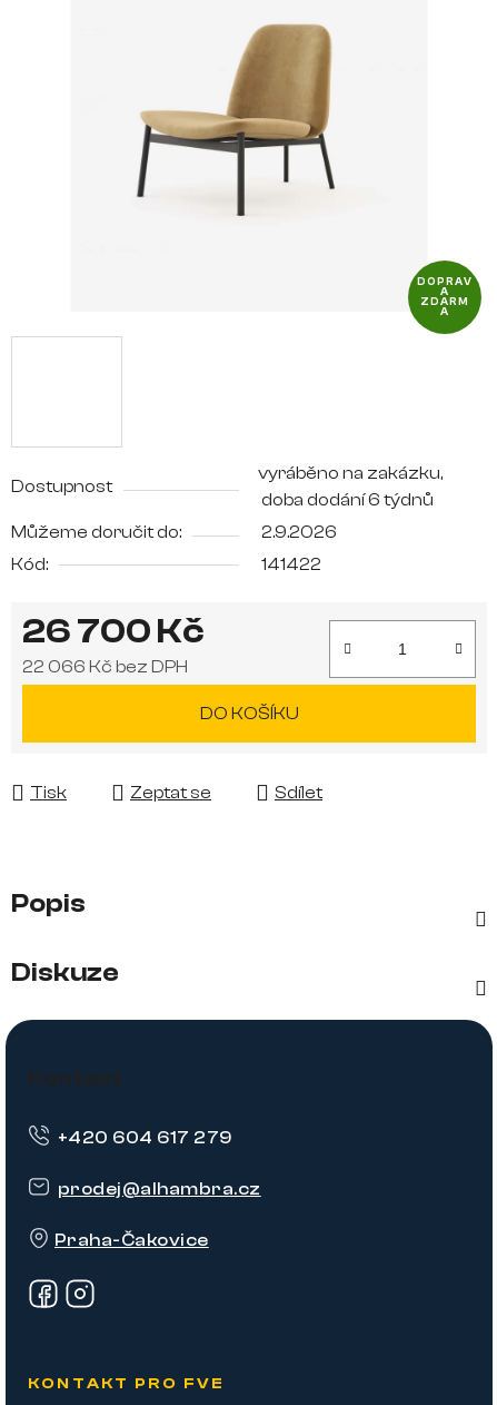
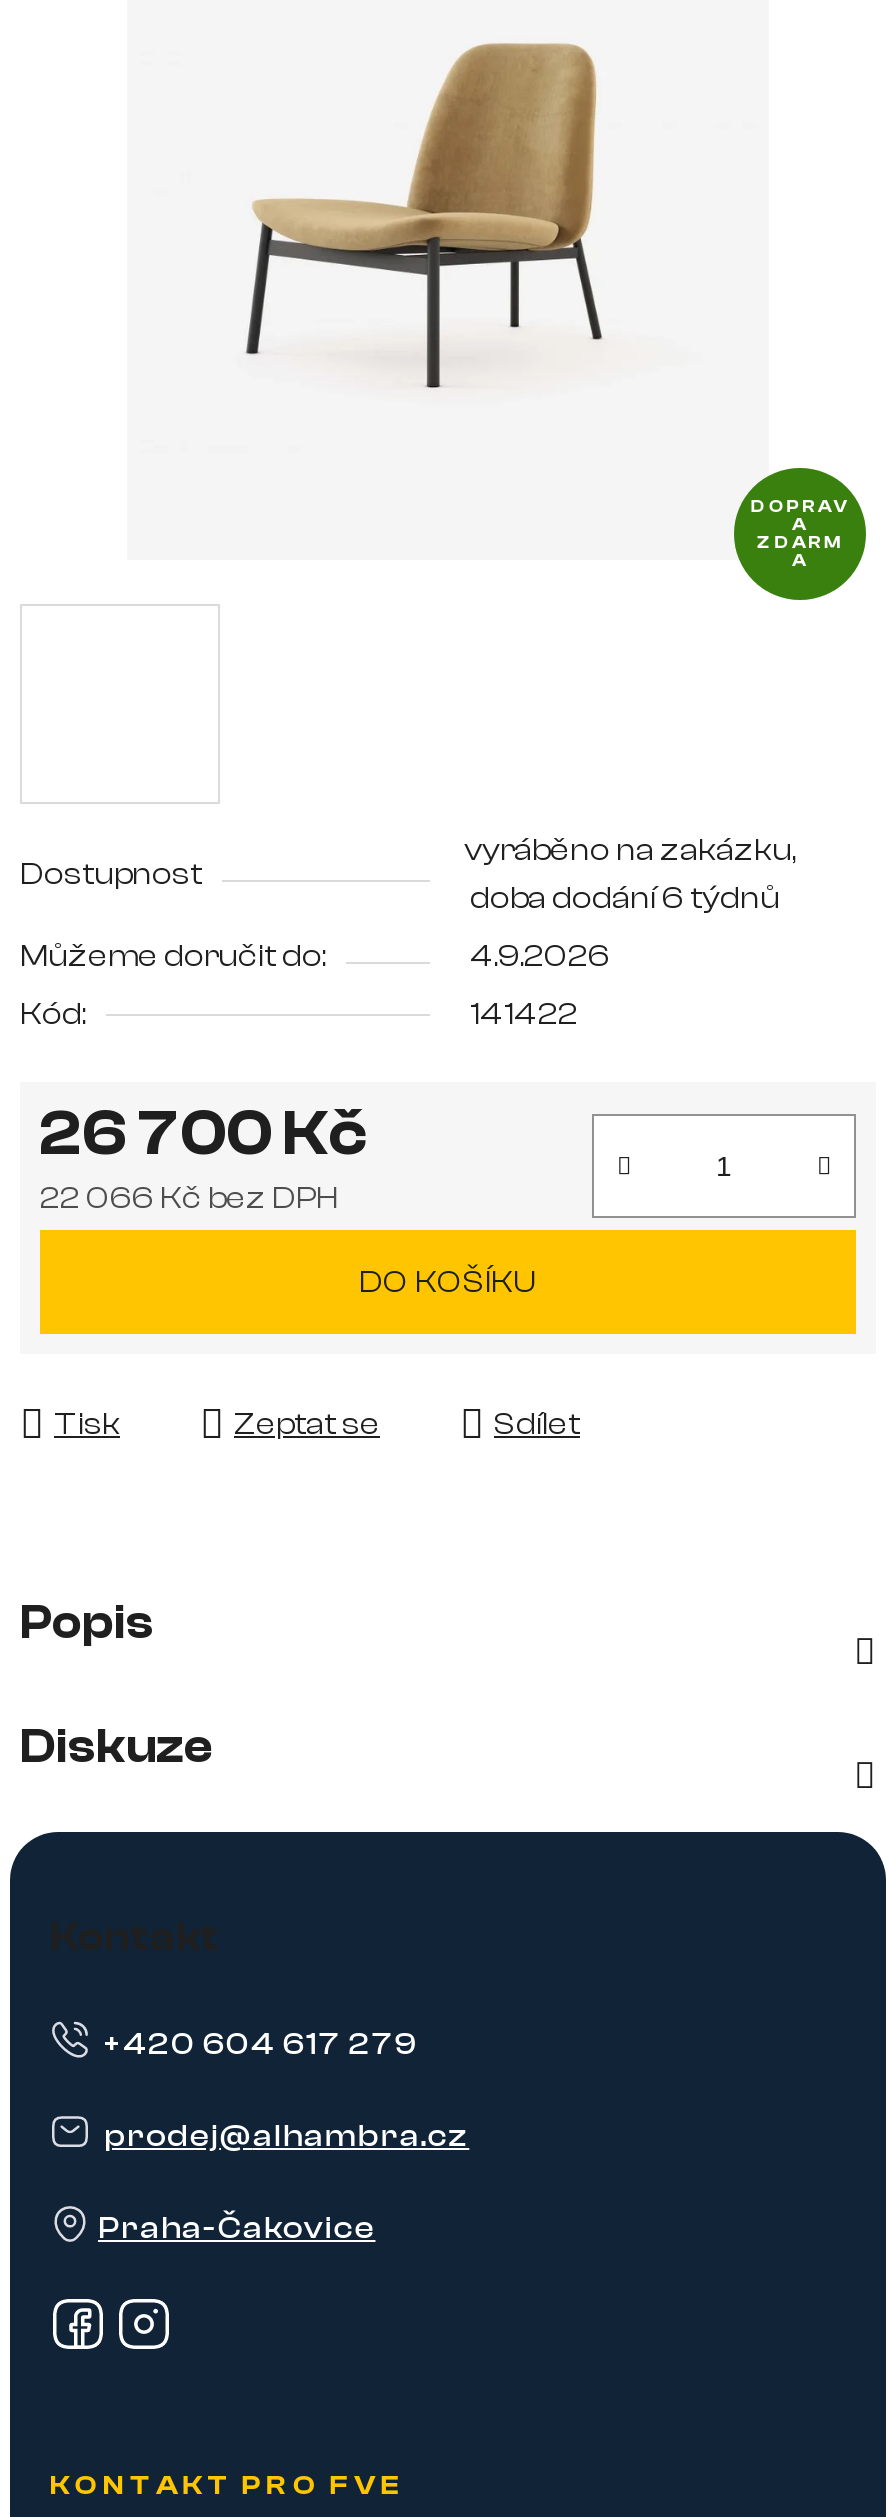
[261,522,337,542] 2.9.2026 -> [470,938,610,974] 4.9.2026

